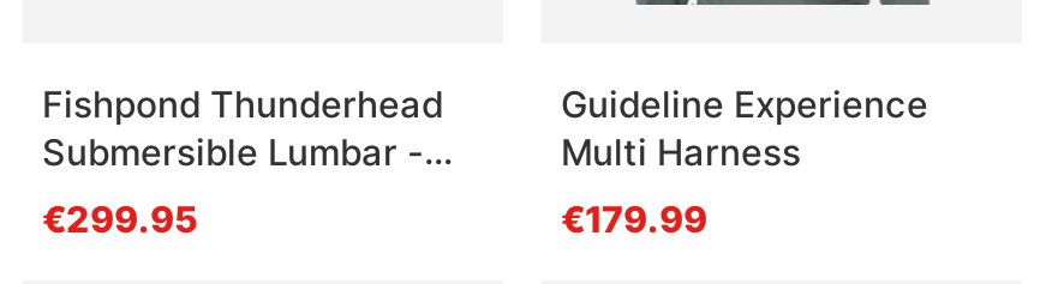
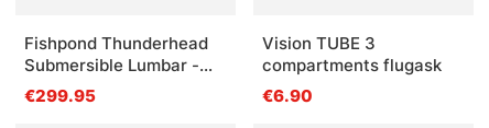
[561,81,928,174] Guideline Experience | Multi Harness -> [262,32,442,75] Vision TUBE 3 | compartments flugask
[561,196,707,241] €179.99 -> [262,85,313,106] €6.90

